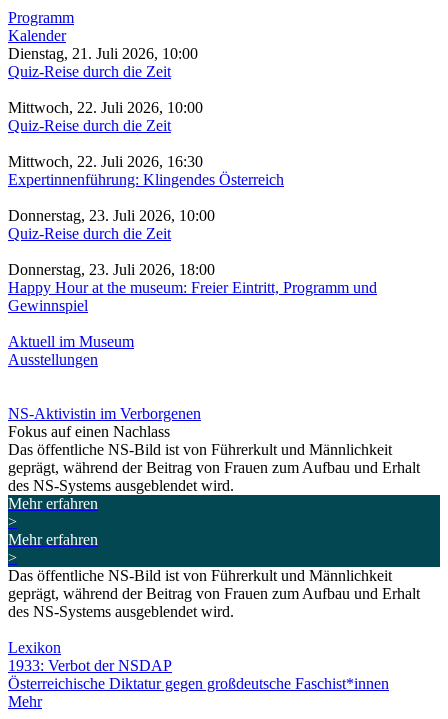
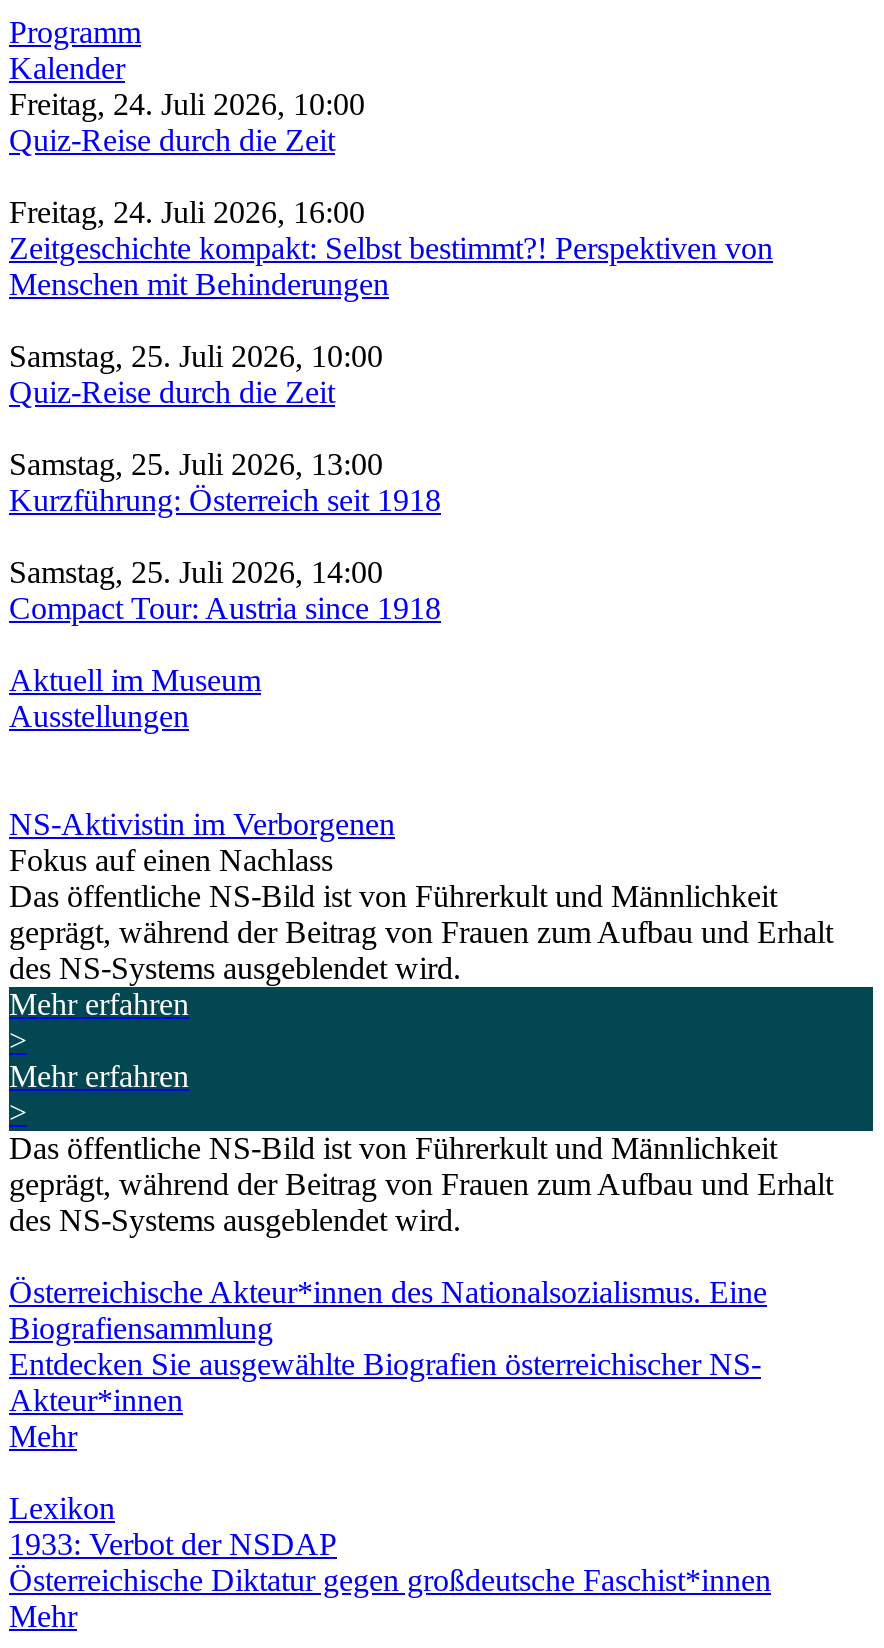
[8,45,198,62] Dienstag, 21. Juli 2026, 10:00 -> [9,87,365,121] Freitag, 24. Juli 2026, 10:00
[8,99,203,116] Mittwoch, 22. Juli 2026, 10:00 -> [9,195,773,373] Freitag, 24. Juli 2026, 16:00 | Zeitgeschichte kompakt: Selbst bestimmt?! Perspektiven von | Menschen mit Behinderungen | Samstag, 25. Juli 2026, 10:00
[8,153,377,314] Mittwoch, 22. Juli 2026, 16:30 | Expertinnenführung: Klingendes Österreich | Donnerstag, 23. Juli 2026, 10:00 | Quiz-Reise durch die Zeit | Donnerstag, 23. Juli 2026, 18:00 | Happy Hour at the museum: Freier Eintritt, Programm und | Gewinnspiel -> [9,447,441,625] Samstag, 25. Juli 2026, 13:00 | Kurzführung: Österreich seit 1918 | Samstag, 25. Juli 2026, 14:00 | Compact Tour: Austria since 1918
none -> [9,1275,767,1453] Österreichische Akteur*innen des Nationalsozialismus. Eine | Biografiensammlung | Entdecken Sie ausgewählte Biografien österreichischer NS- | Akteur*innen | Mehr

